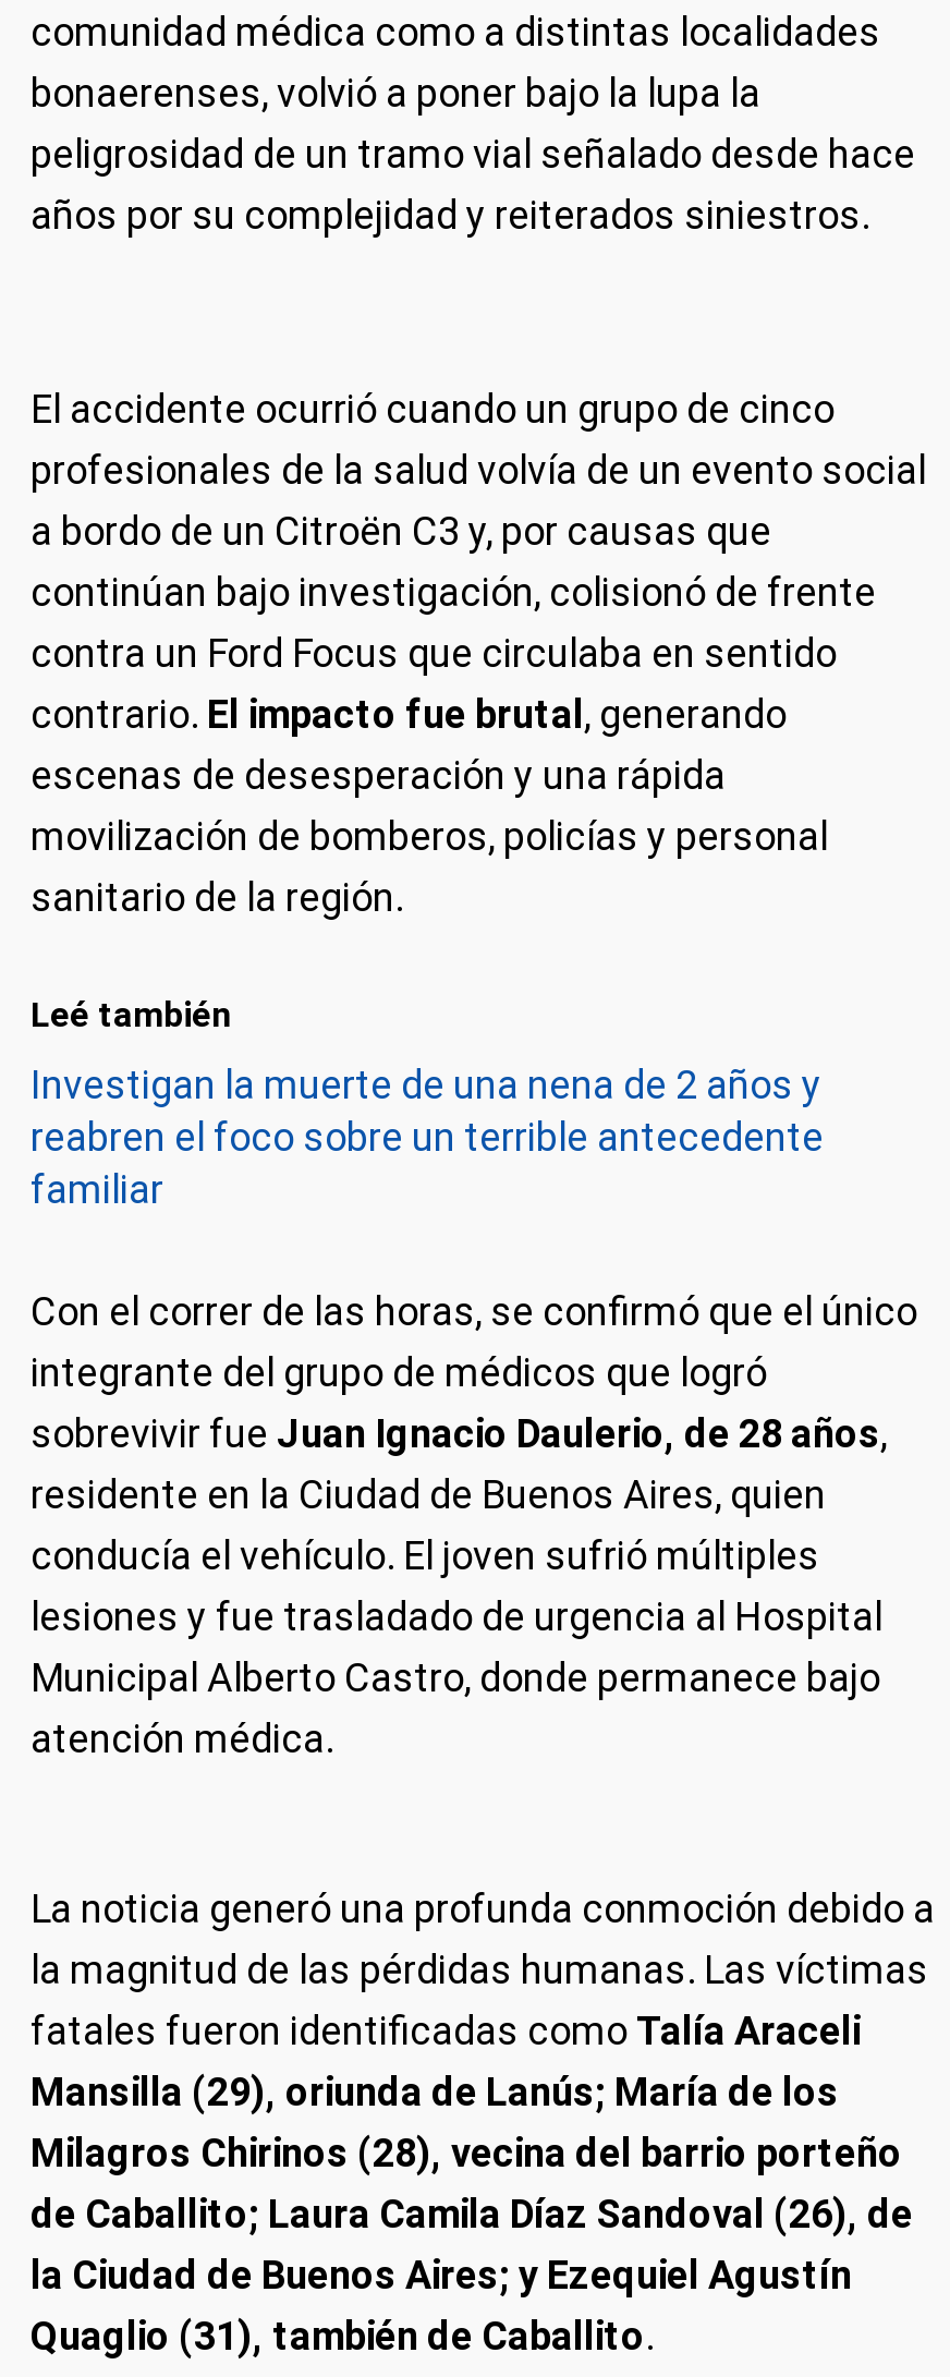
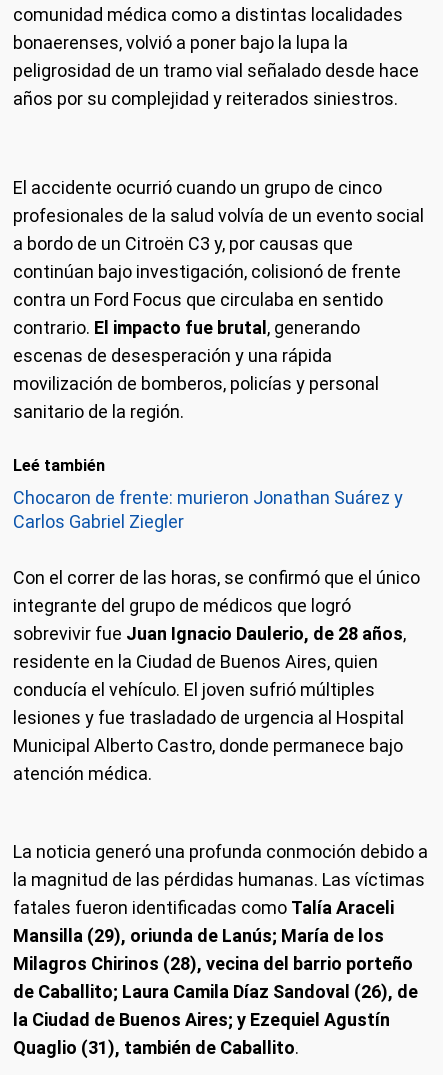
[31,1062,824,1212] Investigan la muerte de una nena de 2 años y | reabren el foco sobre un terrible antecedente | familiar -> [13,487,403,532] Chocaron de frente: murieron Jonathan Suárez y | Carlos Gabriel Ziegler

